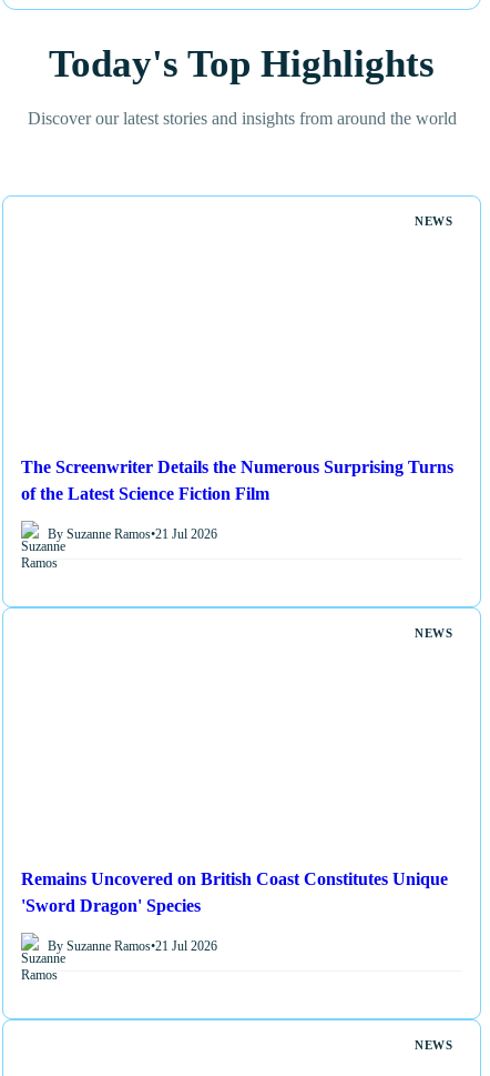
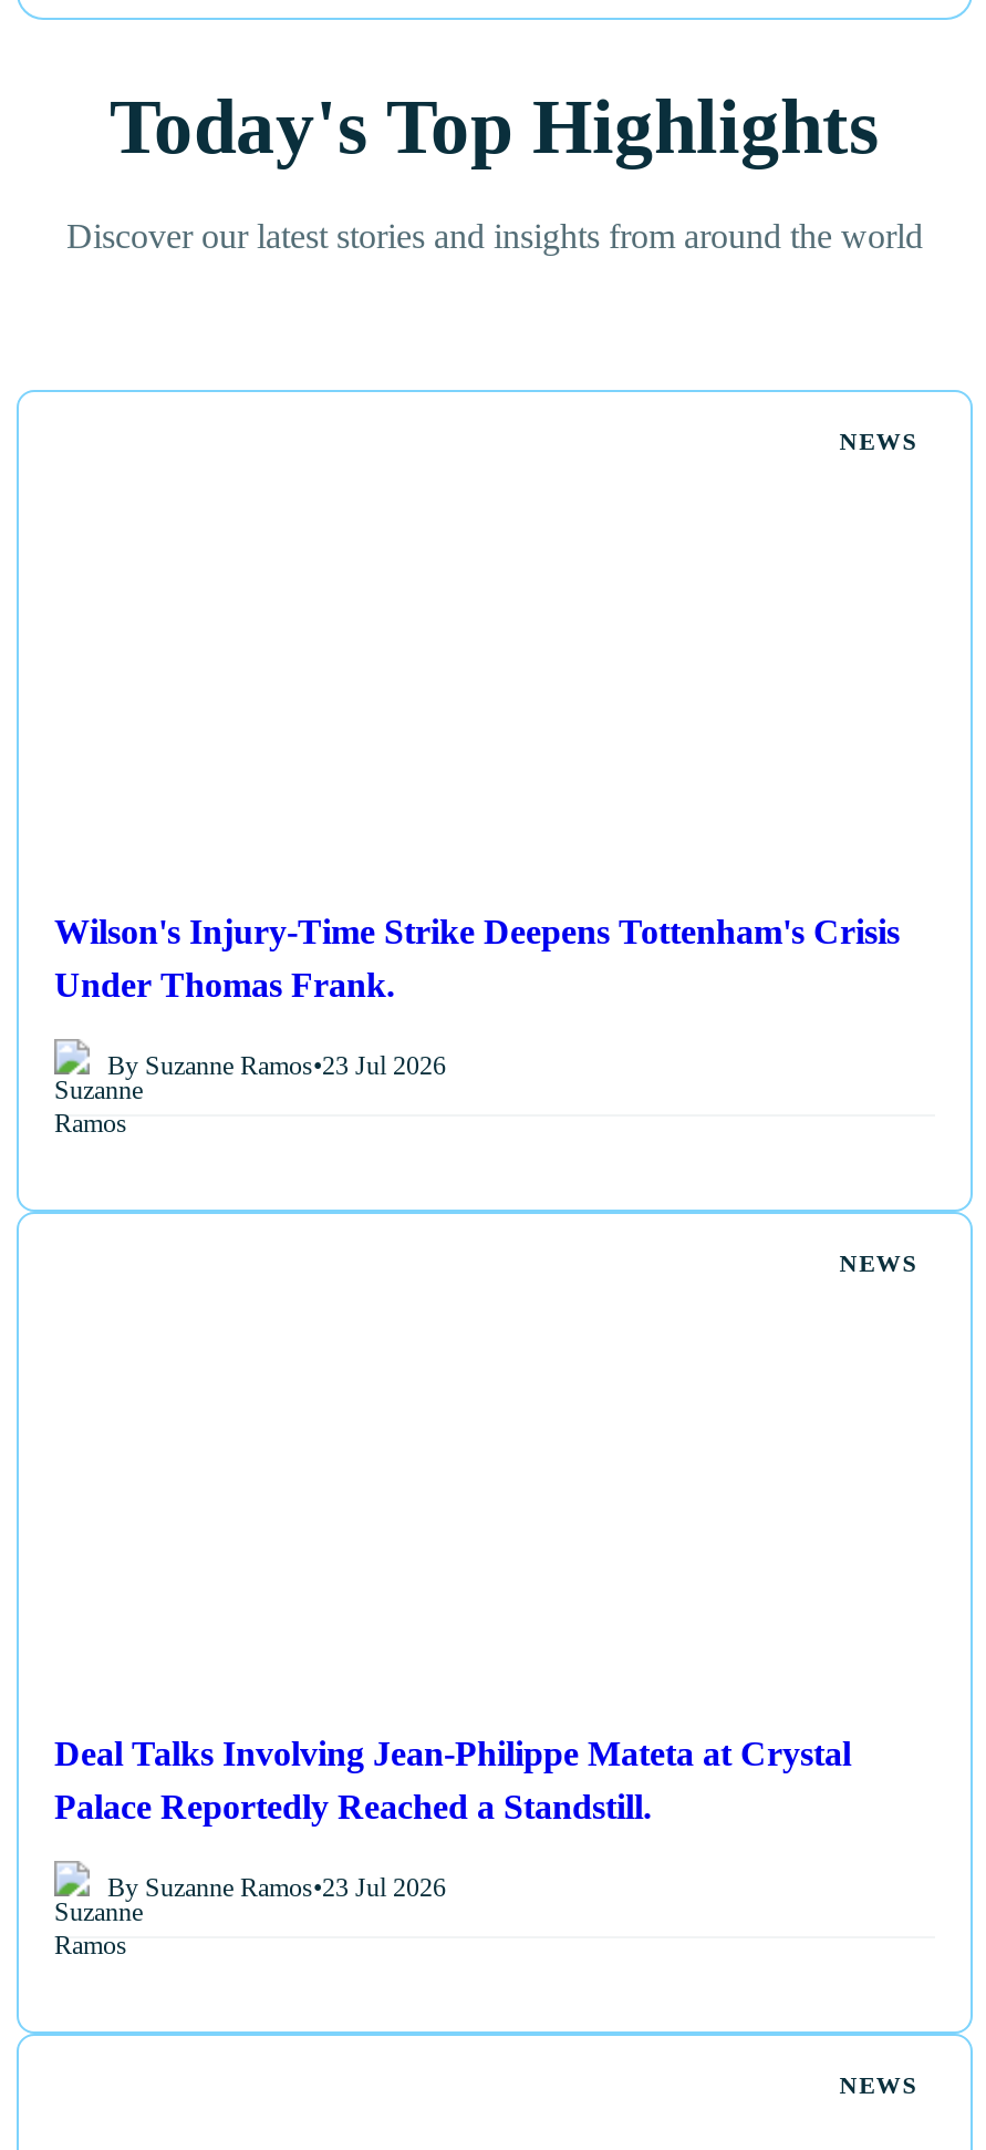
[21,458,453,503] The Screenwriter Details the Numerous Surprising Turns | of the Latest Science Fiction Film -> [54,913,900,1004] Wilson's Injury-Time Strike Deepens Tottenham's Crisis | Under Thomas Frank.
[48,526,217,541] By Suzanne Ramos•21 Jul 2026 -> [107,1049,446,1080] By Suzanne Ramos•23 Jul 2026
[21,870,448,915] Remains Uncovered on British Coast Constitutes Unique | 'Sword Dragon' Species -> [54,1735,851,1826] Deal Talks Involving Jean-Philippe Mateta at Crystal | Palace Reportedly Reached a Standstill.
[48,938,217,953] By Suzanne Ramos•21 Jul 2026 -> [107,1871,446,1902] By Suzanne Ramos•23 Jul 2026

